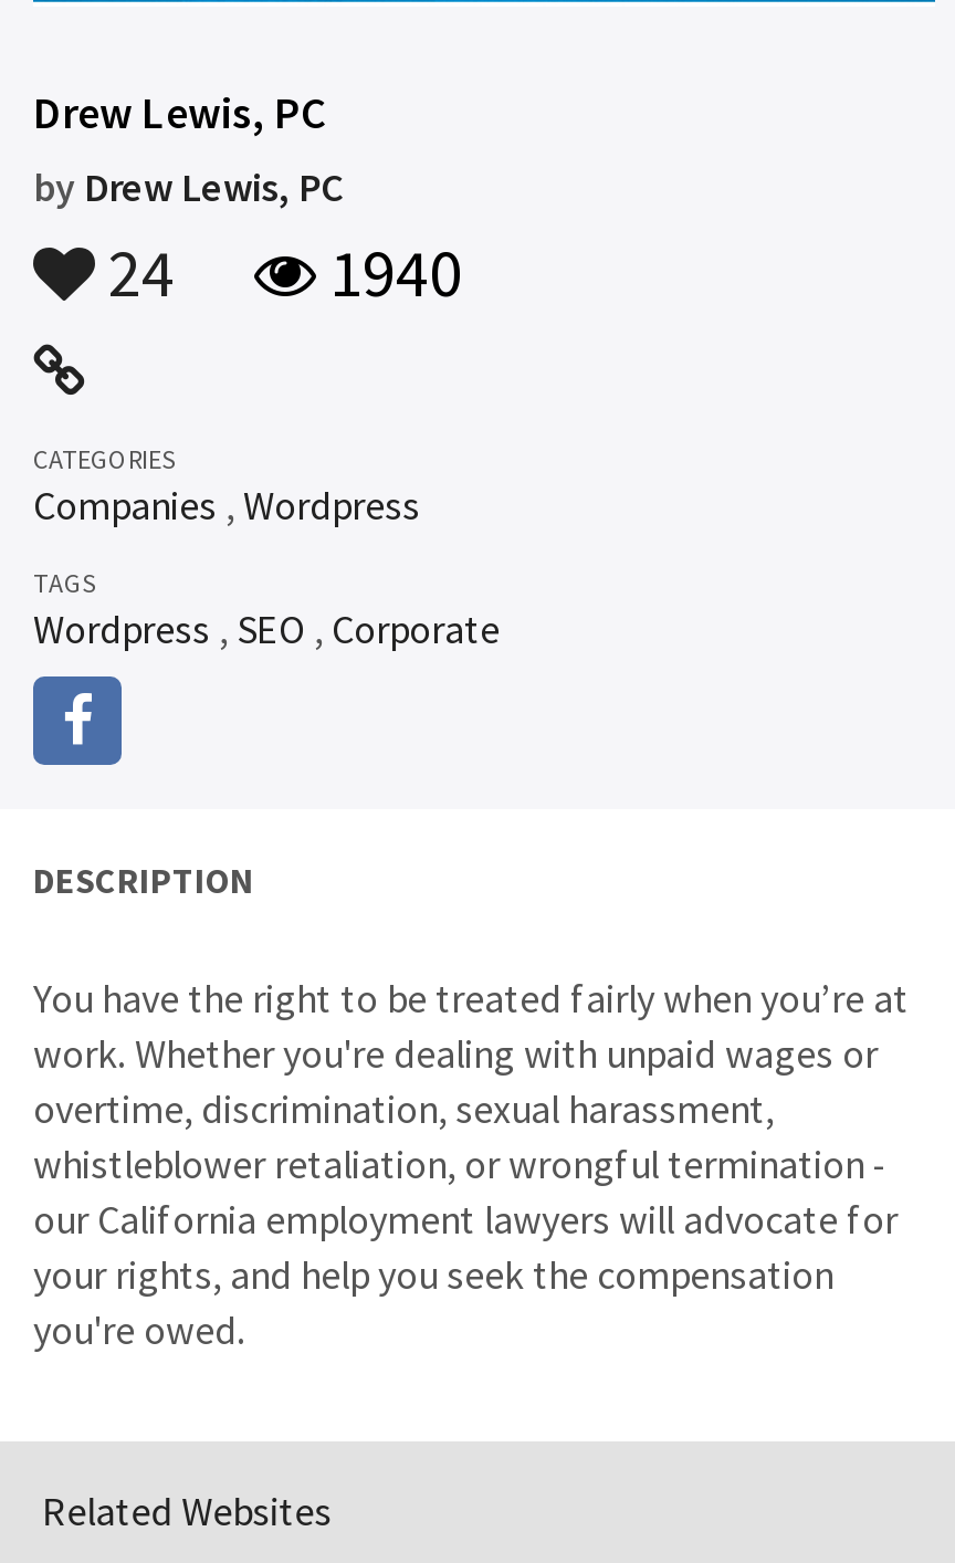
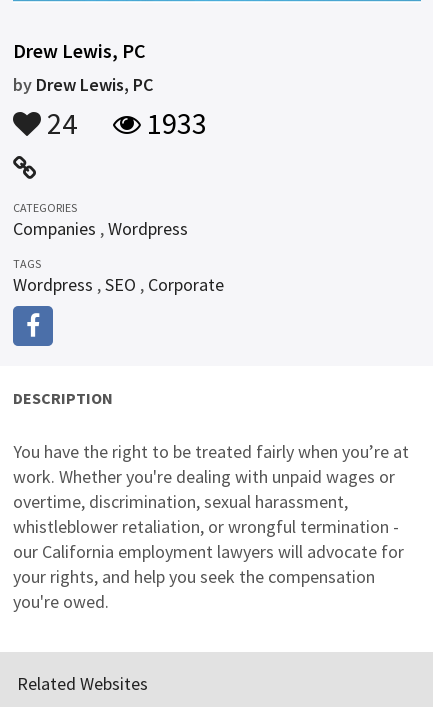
[95,229,462,313] 24 1940 -> [41,104,207,142] 24 1933

